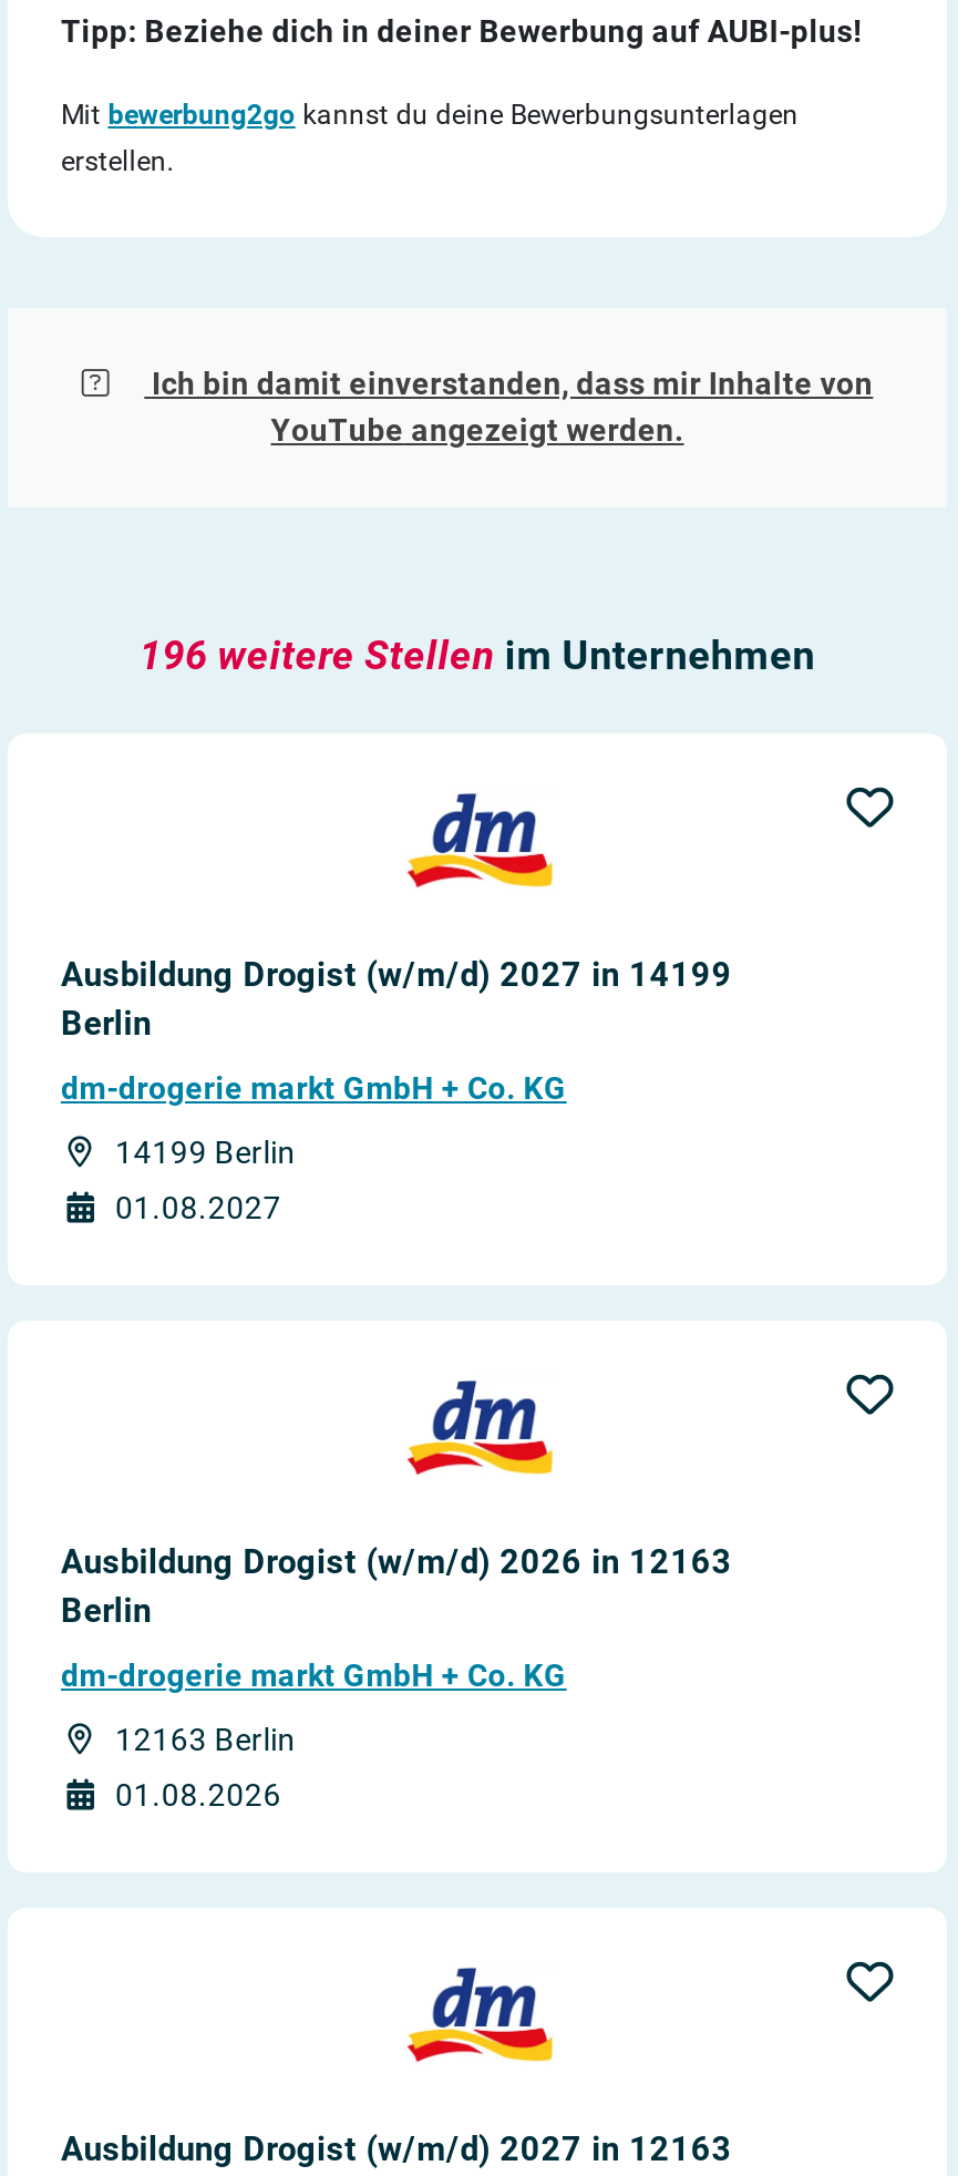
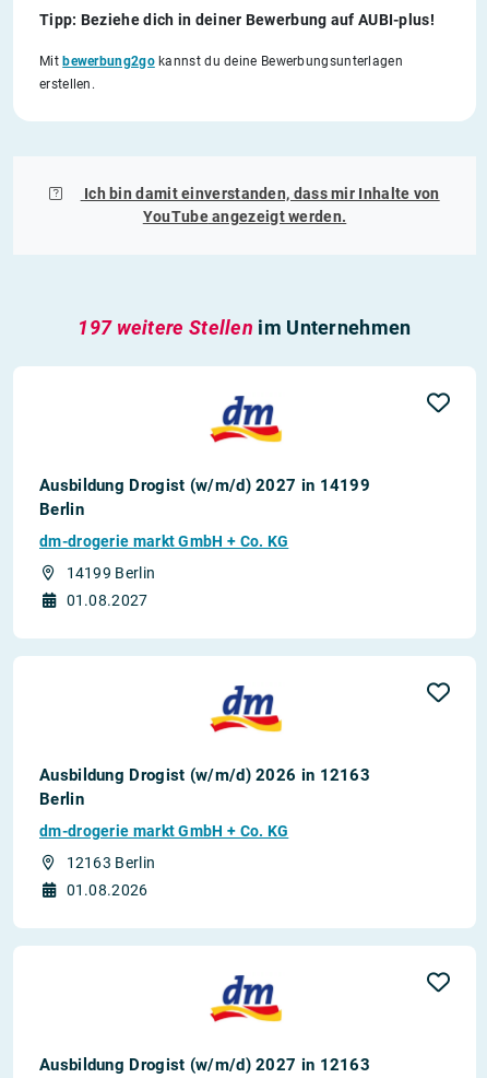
[139,631,815,677] 196 weitere Stellen im Unternehmen -> [78,316,411,338] 197 weitere Stellen im Unternehmen

